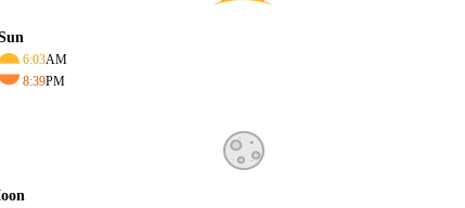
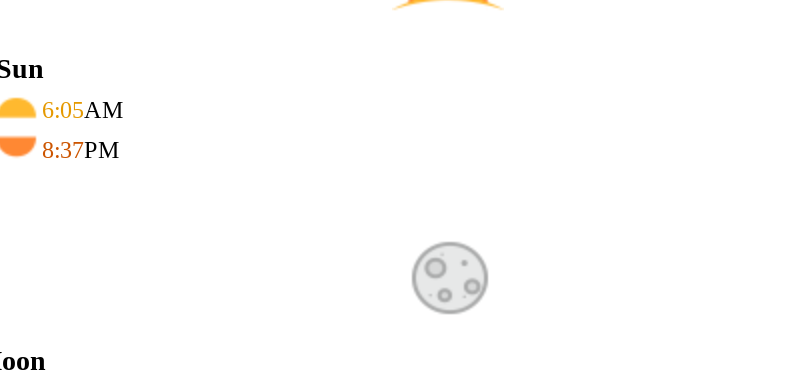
[23,52,67,67] 6:03AM -> [42,96,124,124] 6:05AM
[23,74,65,89] 8:39PM -> [42,136,120,164] 8:37PM

